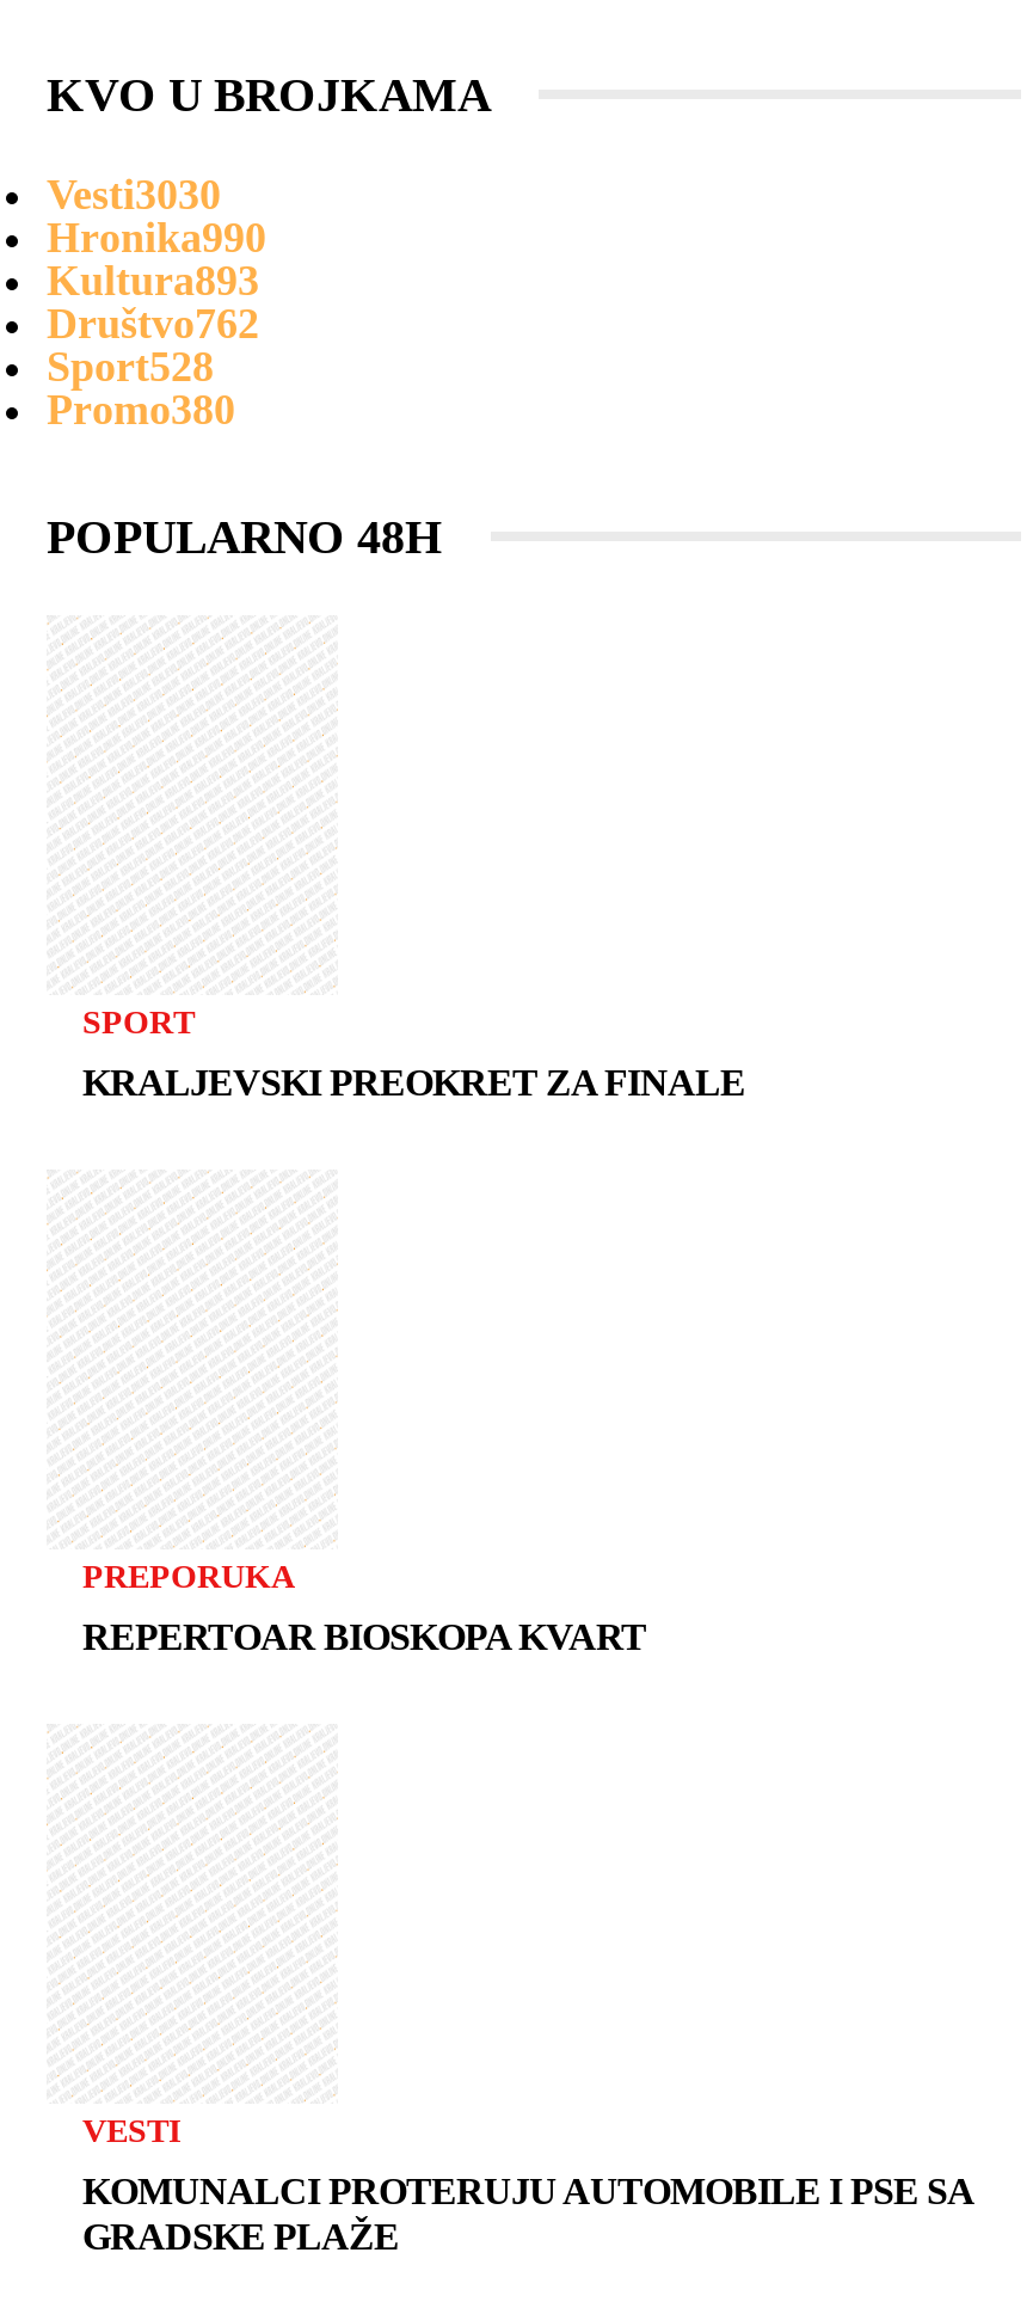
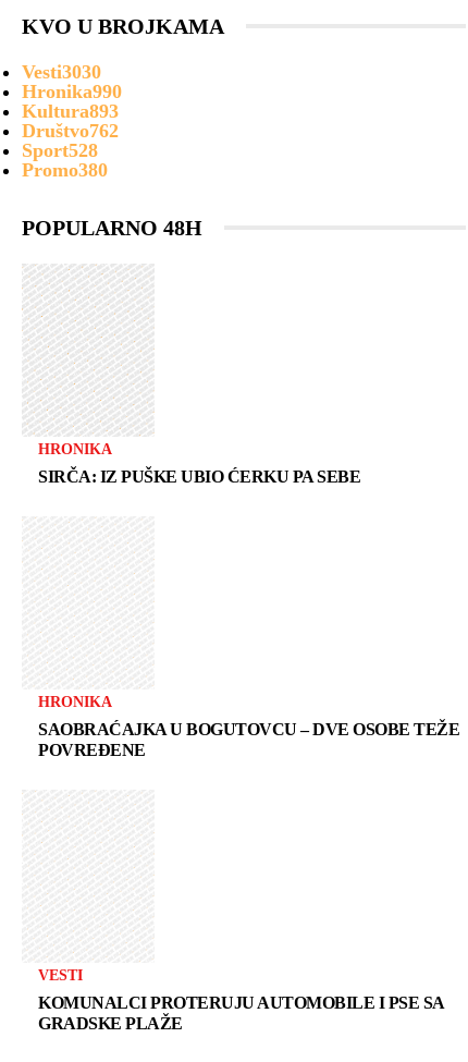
[82,1005,195,1041] SPORT -> [38,441,112,458] HRONIKA
[82,1062,745,1103] KRALJEVSKI PREOKRET ZA FINALE -> [38,467,360,486] SIRČA: IZ PUŠKE UBIO ĆERKU PA SEBE
[82,1559,295,1595] PREPORUKA -> [38,694,112,710] HRONIKA
[82,1617,646,1657] REPERTOAR BIOSKOPA KVART -> [38,720,459,759] SAOBRAĆAJKA U BOGUTOVCU – DVE OSOBE TEŽE | POVREĐENE

